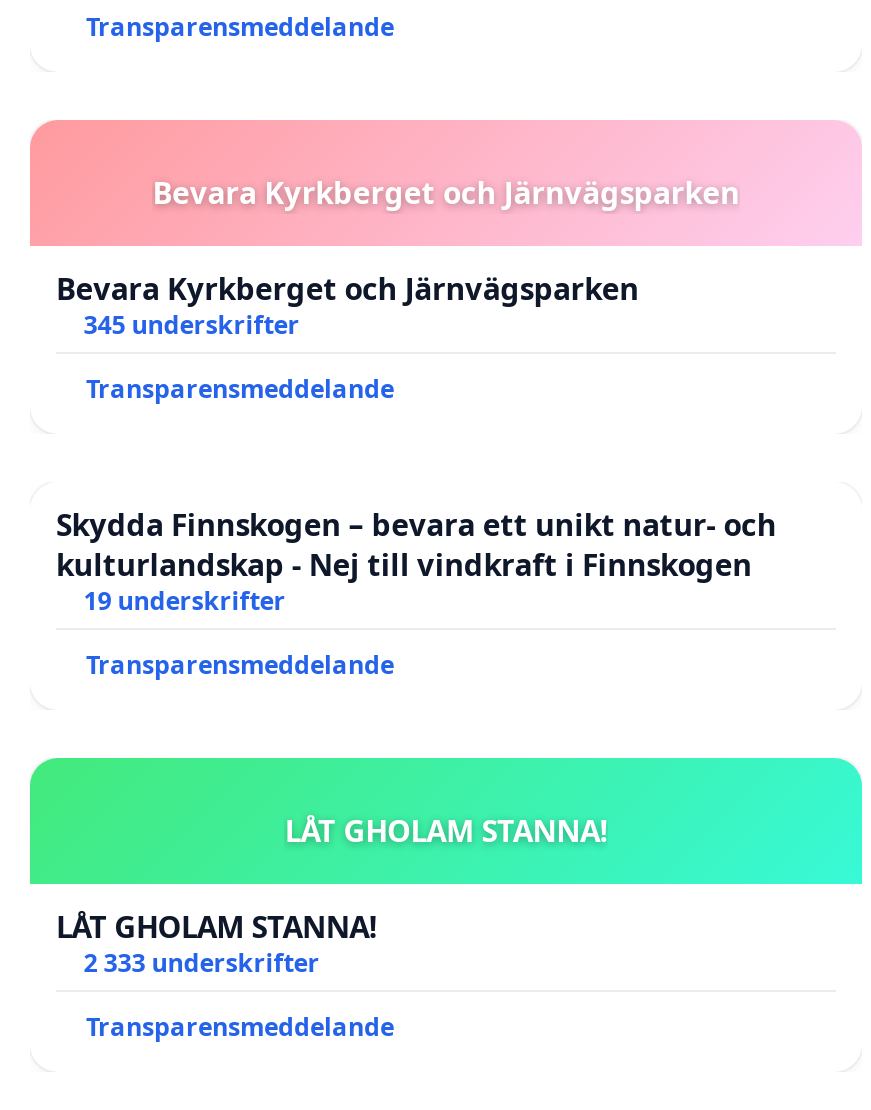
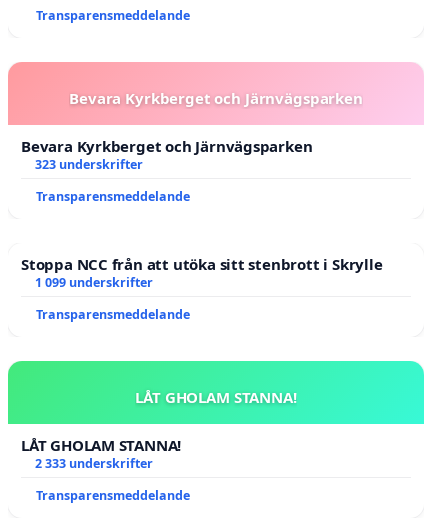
[84,308,300,342] 345 underskrifter -> [35,156,143,173] 323 underskrifter
[56,504,776,618] Skydda Finnskogen – bevara ett unikt natur- och | kulturlandskap - Nej till vindkraft i Finnskogen | 19 underskrifter -> [21,254,382,291] Stoppa NCC från att utöka sitt stenbrott i Skrylle | 1 099 underskrifter

